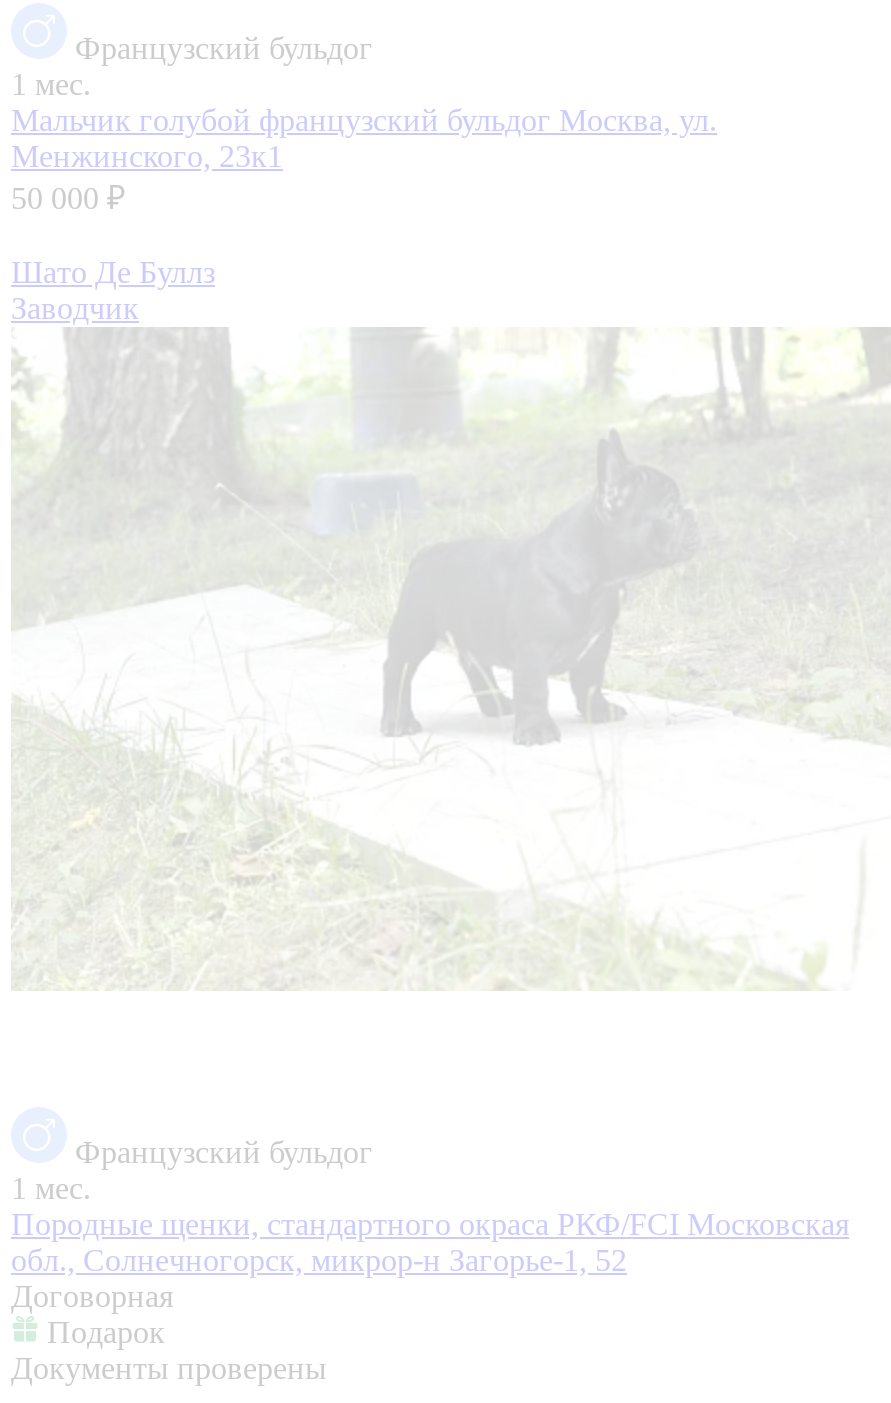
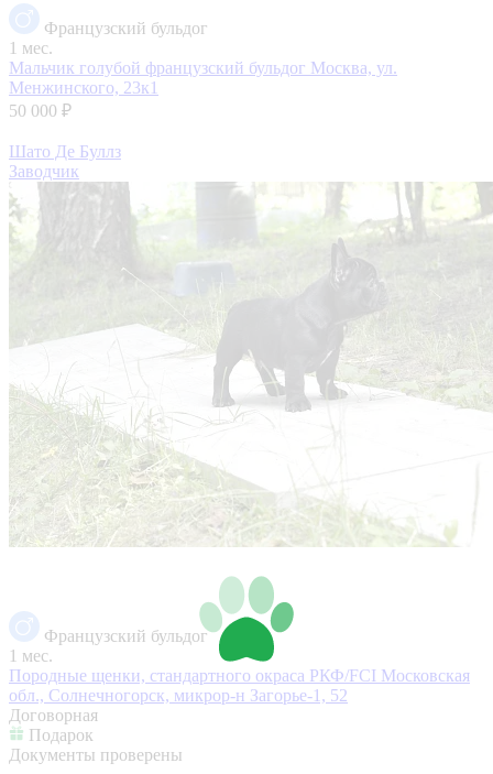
none -> [198,575,295,663] [image]

